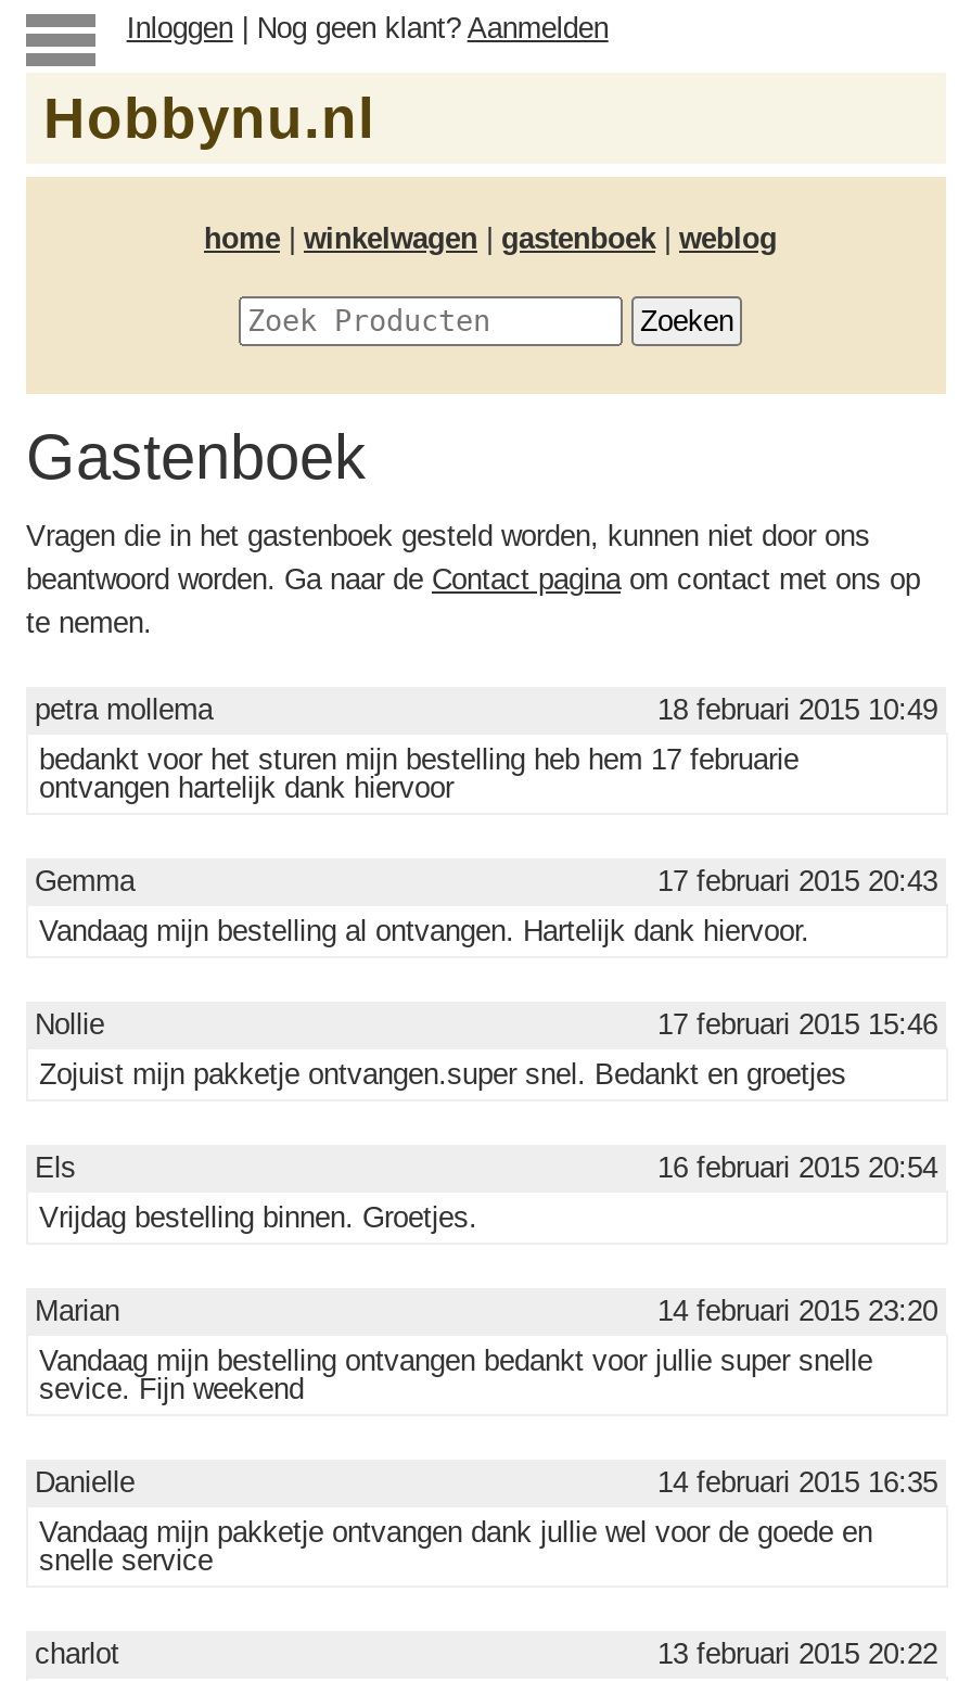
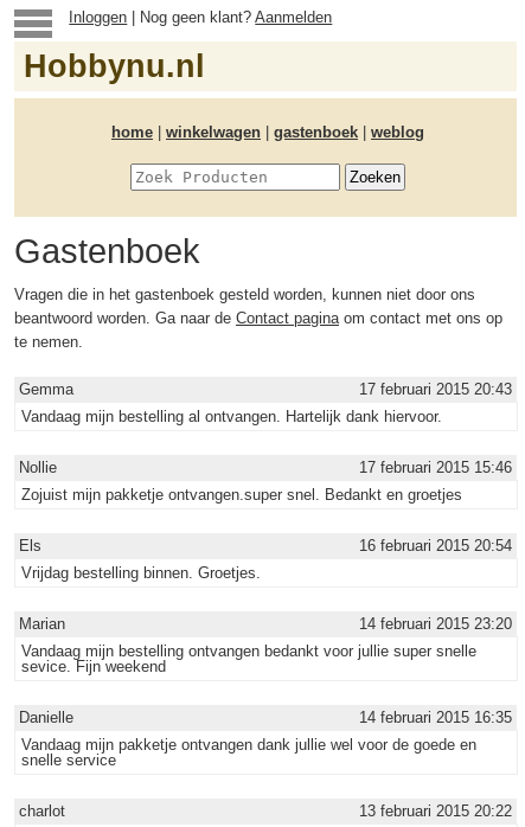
[35,693,937,804] petra mollema | 18 februari 2015 10:49 | bedankt voor het sturen mijn bestelling heb hem 17 februarie | ontvangen hartelijk dank hiervoor -> none

